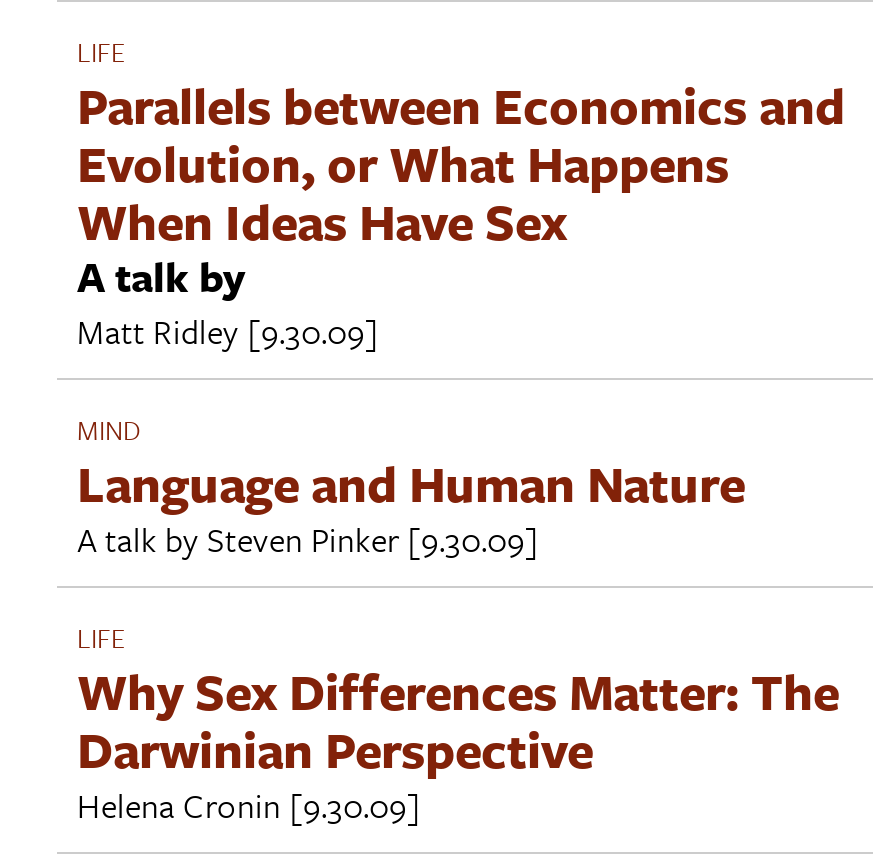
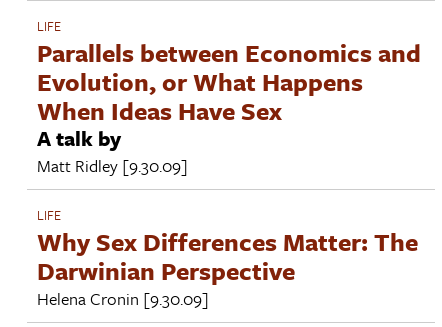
[77,409,745,563] MIND | Language and Human Nature | A talk by Steven Pinker [9.30.09] -> none

